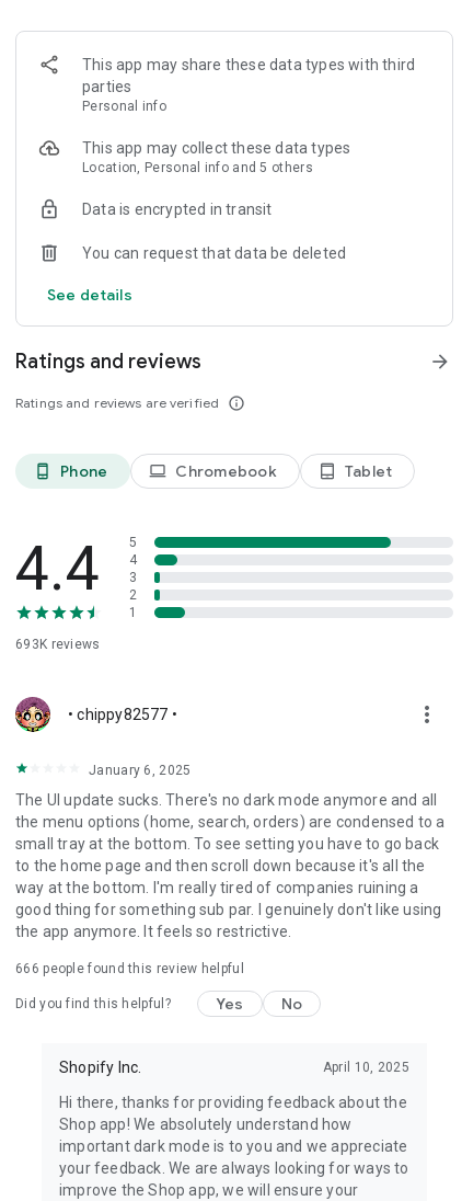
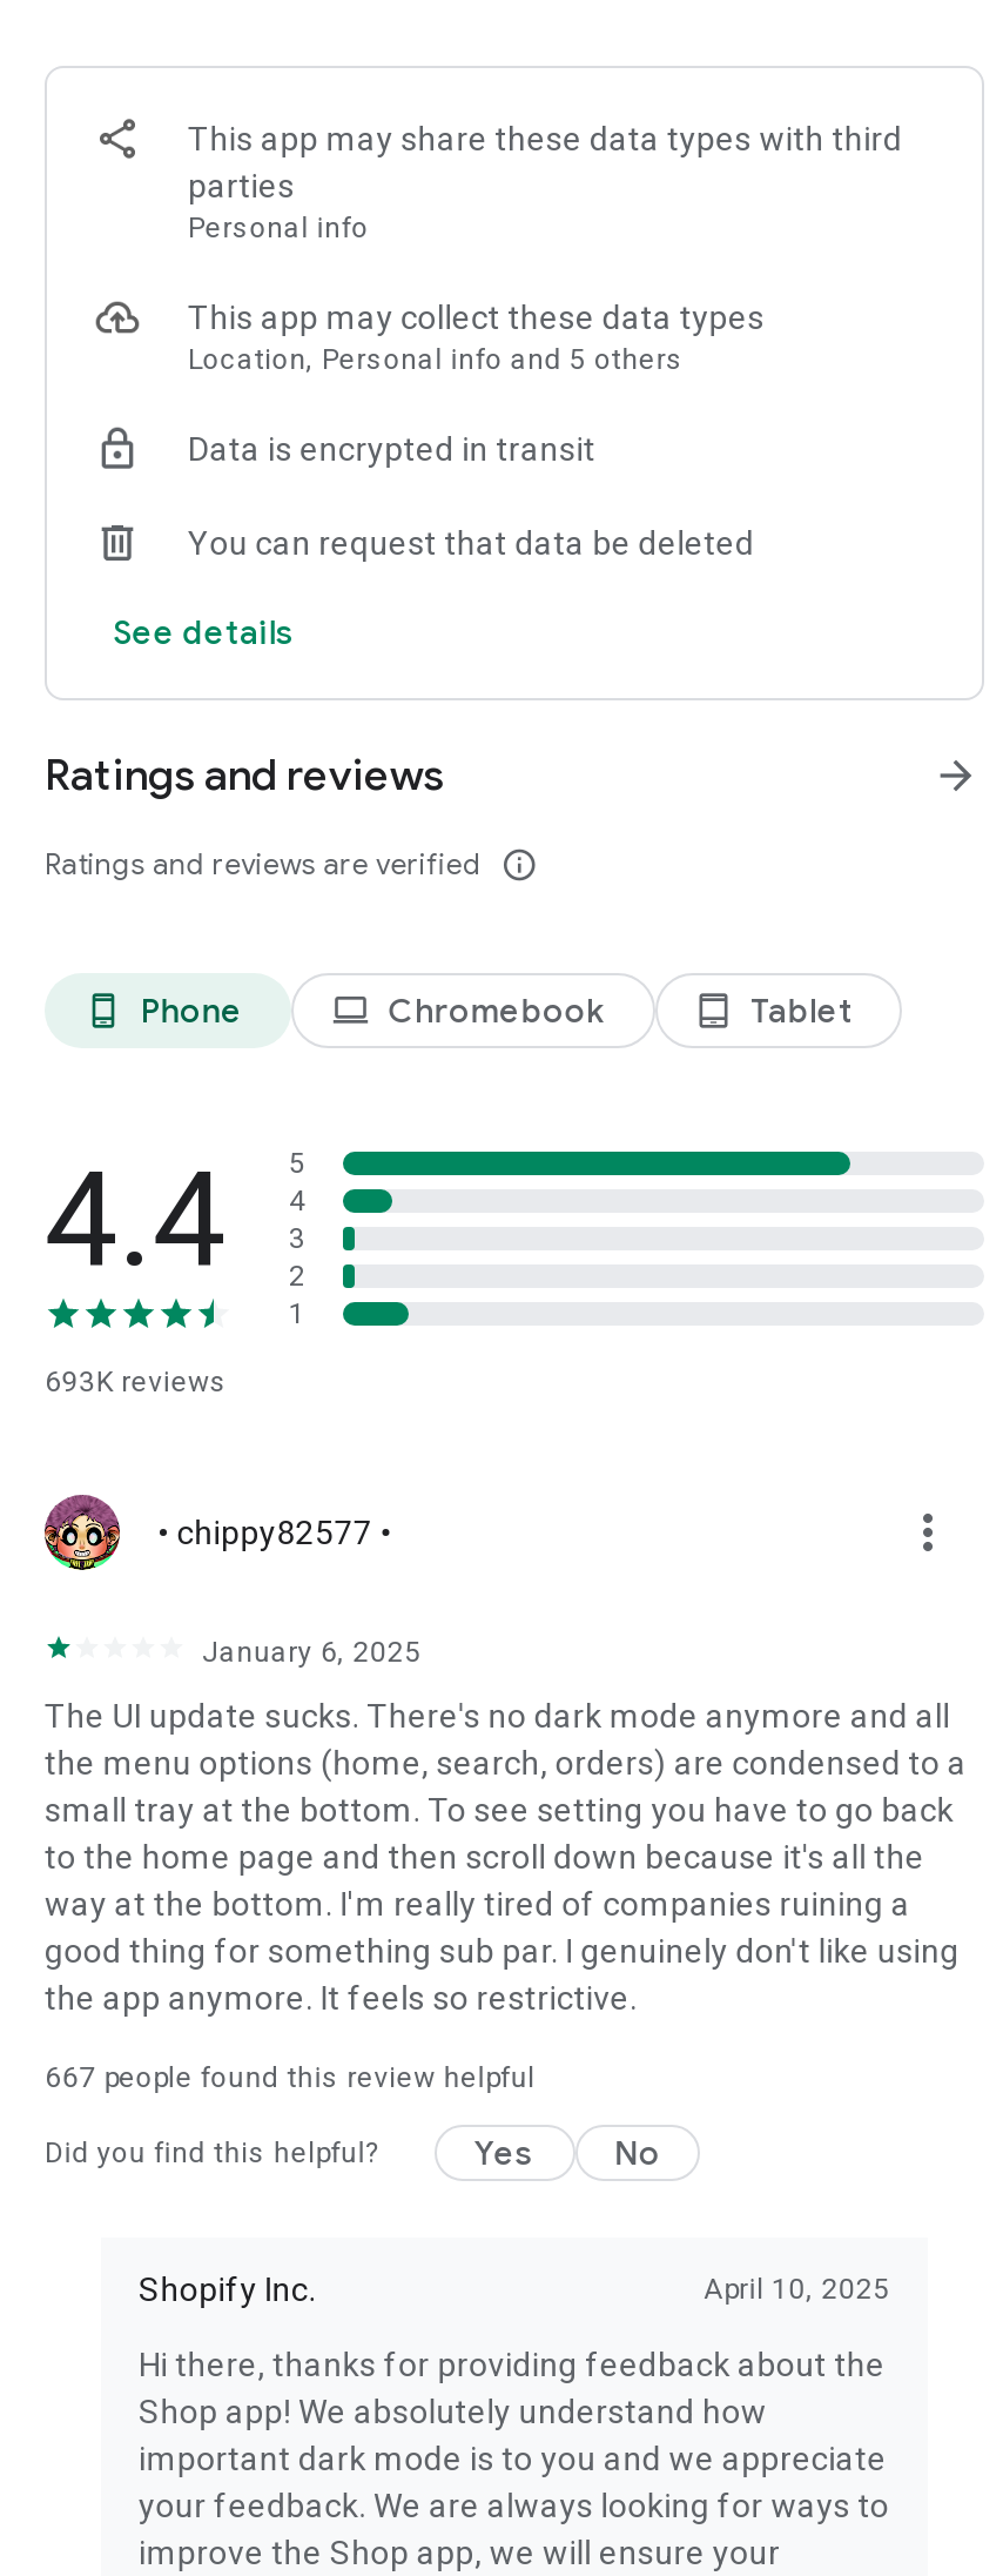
[15,961,244,976] 666 people found this review helpful -> [45,2061,535,2094] 667 people found this review helpful

